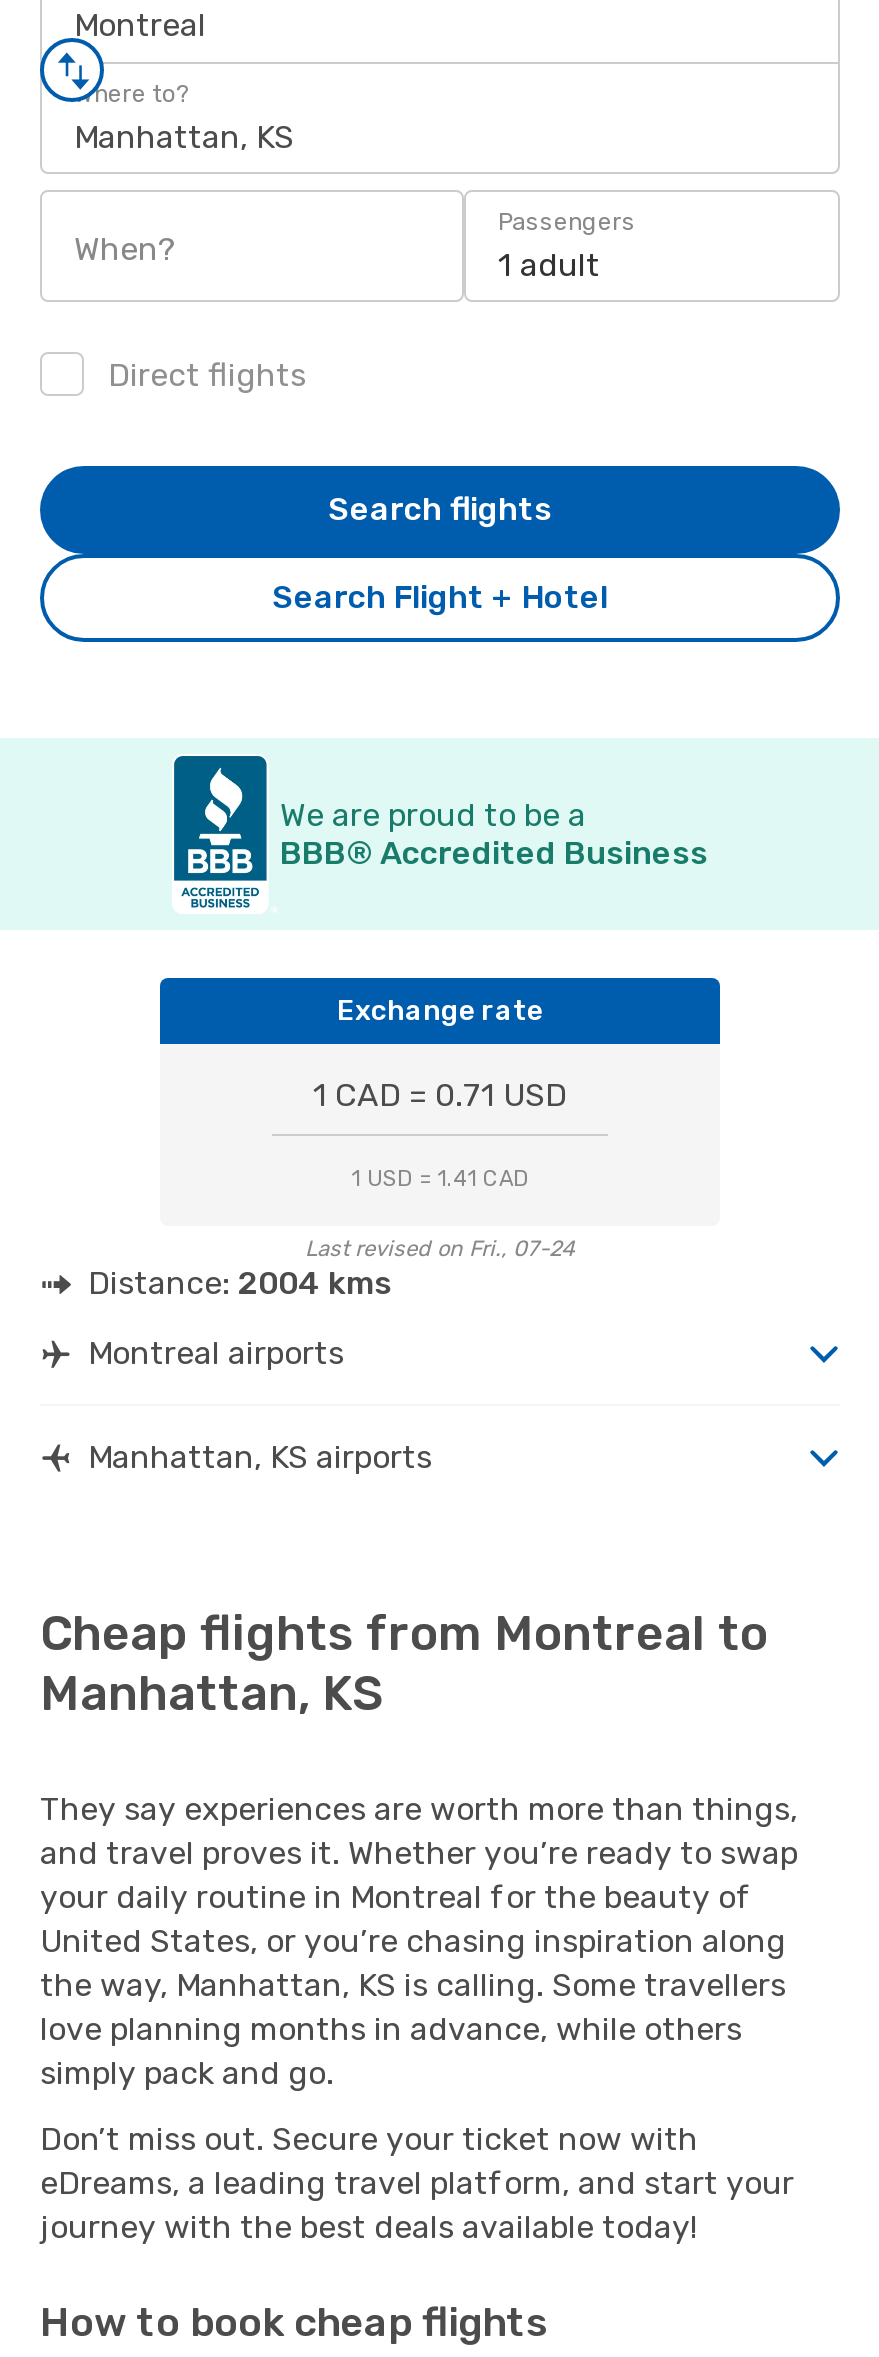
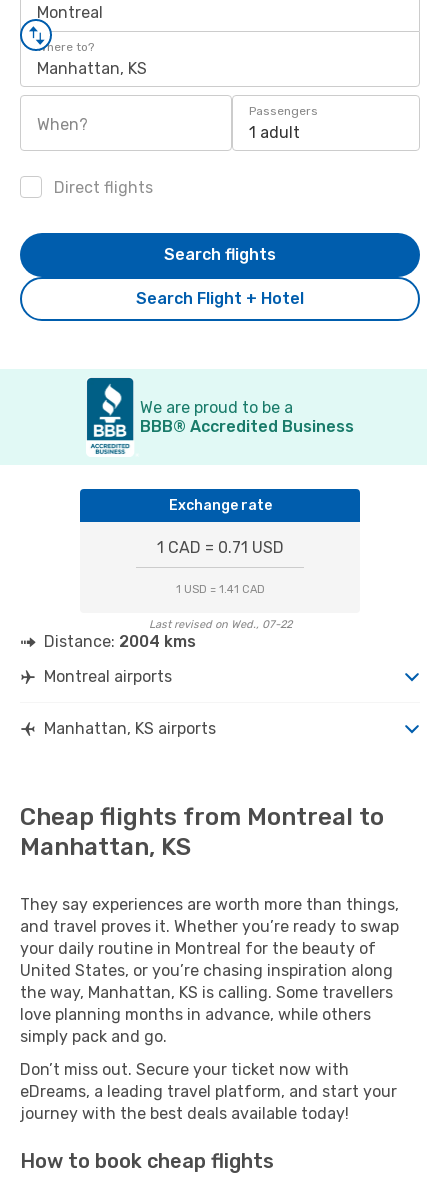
[305,1236,575,1262] Last revised on Fri., 07-24 -> [148,618,291,631] Last revised on Wed., 07-22

